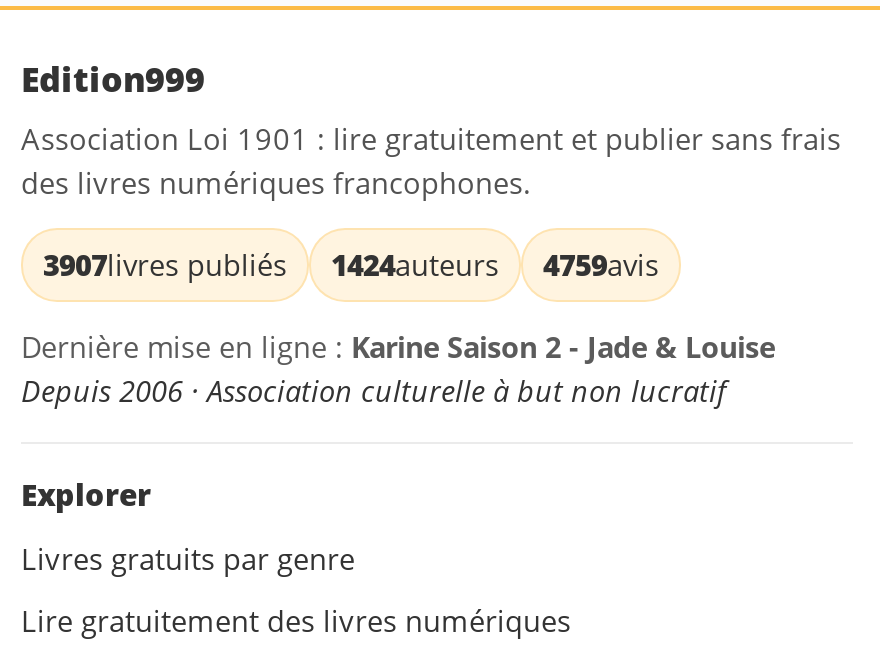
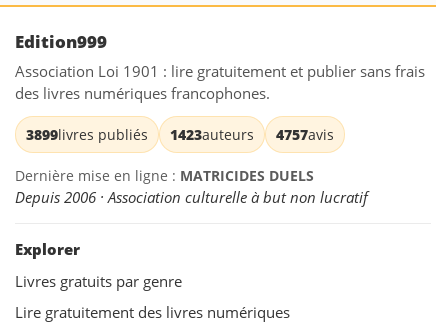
[43,247,659,285] 3907livres publiés | 1424auteurs | 4759avis -> [26,125,334,144] 3899livres publiés | 1423auteurs | 4757avis
[21,329,775,367] Dernière mise en ligne : Karine Saison 2 - Jade & Louise -> [15,166,314,185] Dernière mise en ligne : MATRICIDES DUELS

